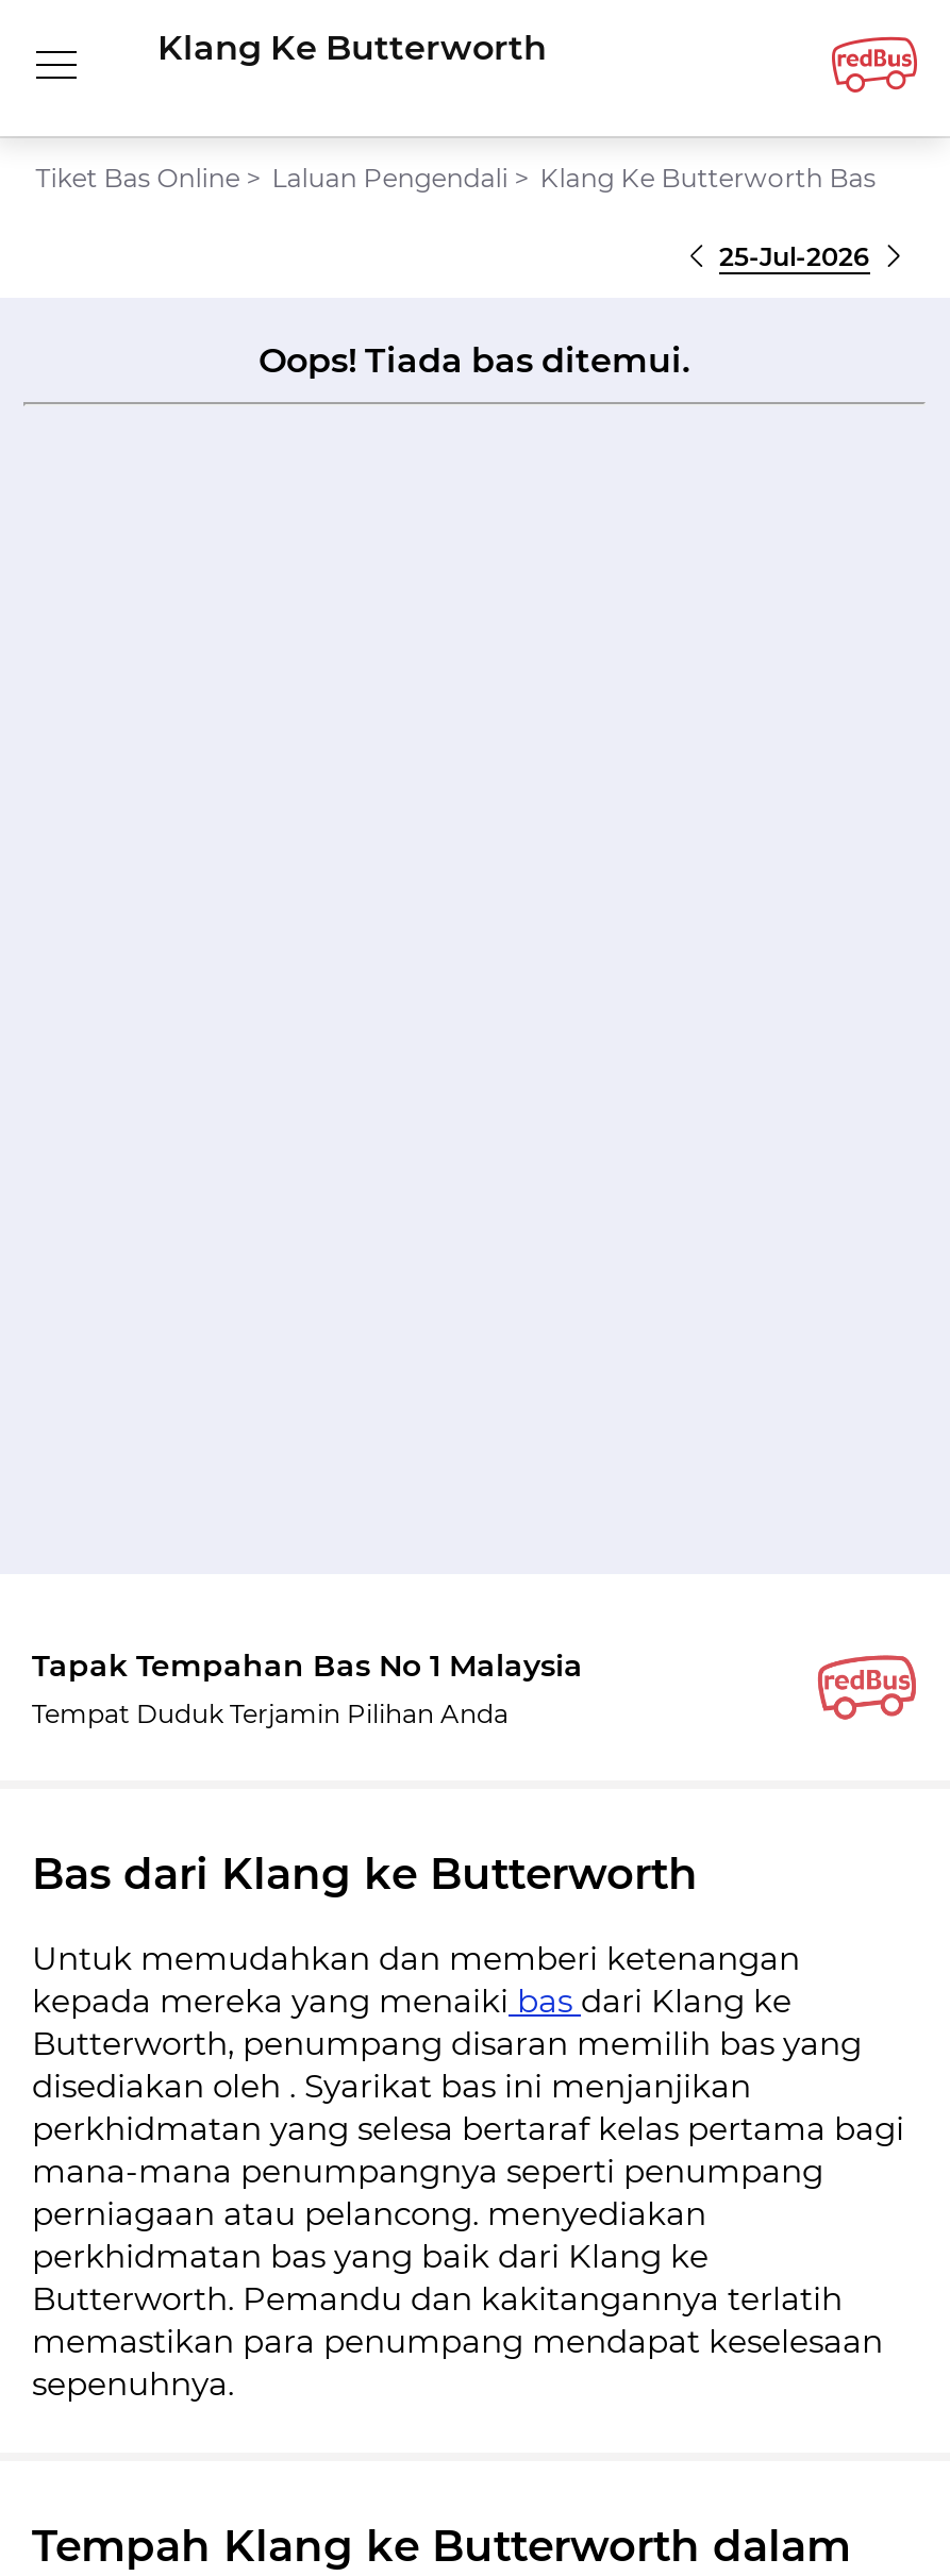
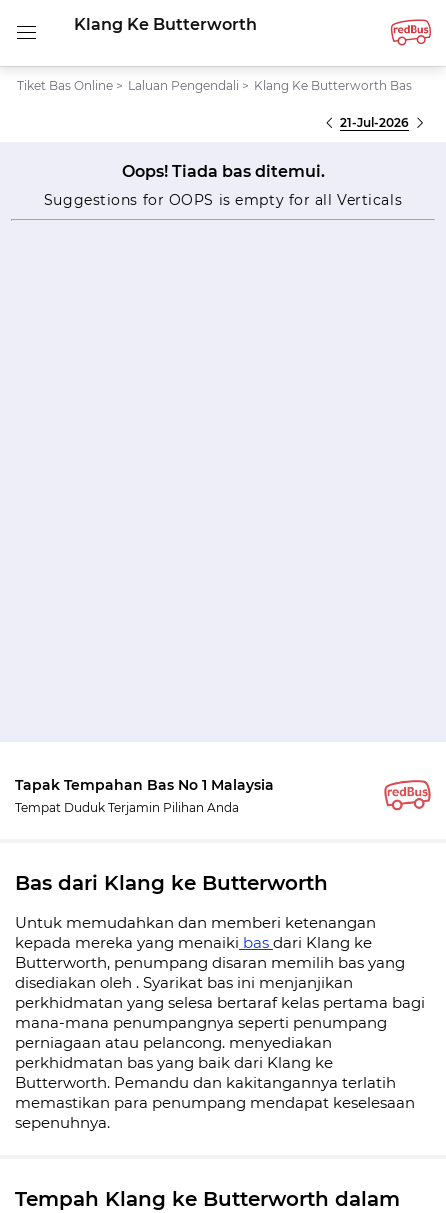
[719,240,870,272] 25-Jul-2026 -> [340,115,409,130] 21-Jul-2026
none -> [44,191,402,209] Suggestions for OOPS is empty for all Verticals

